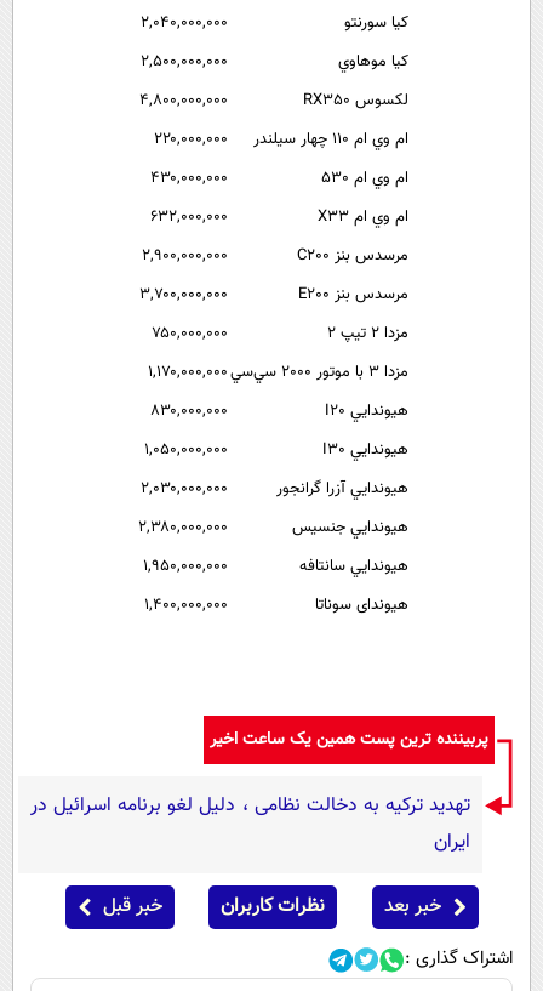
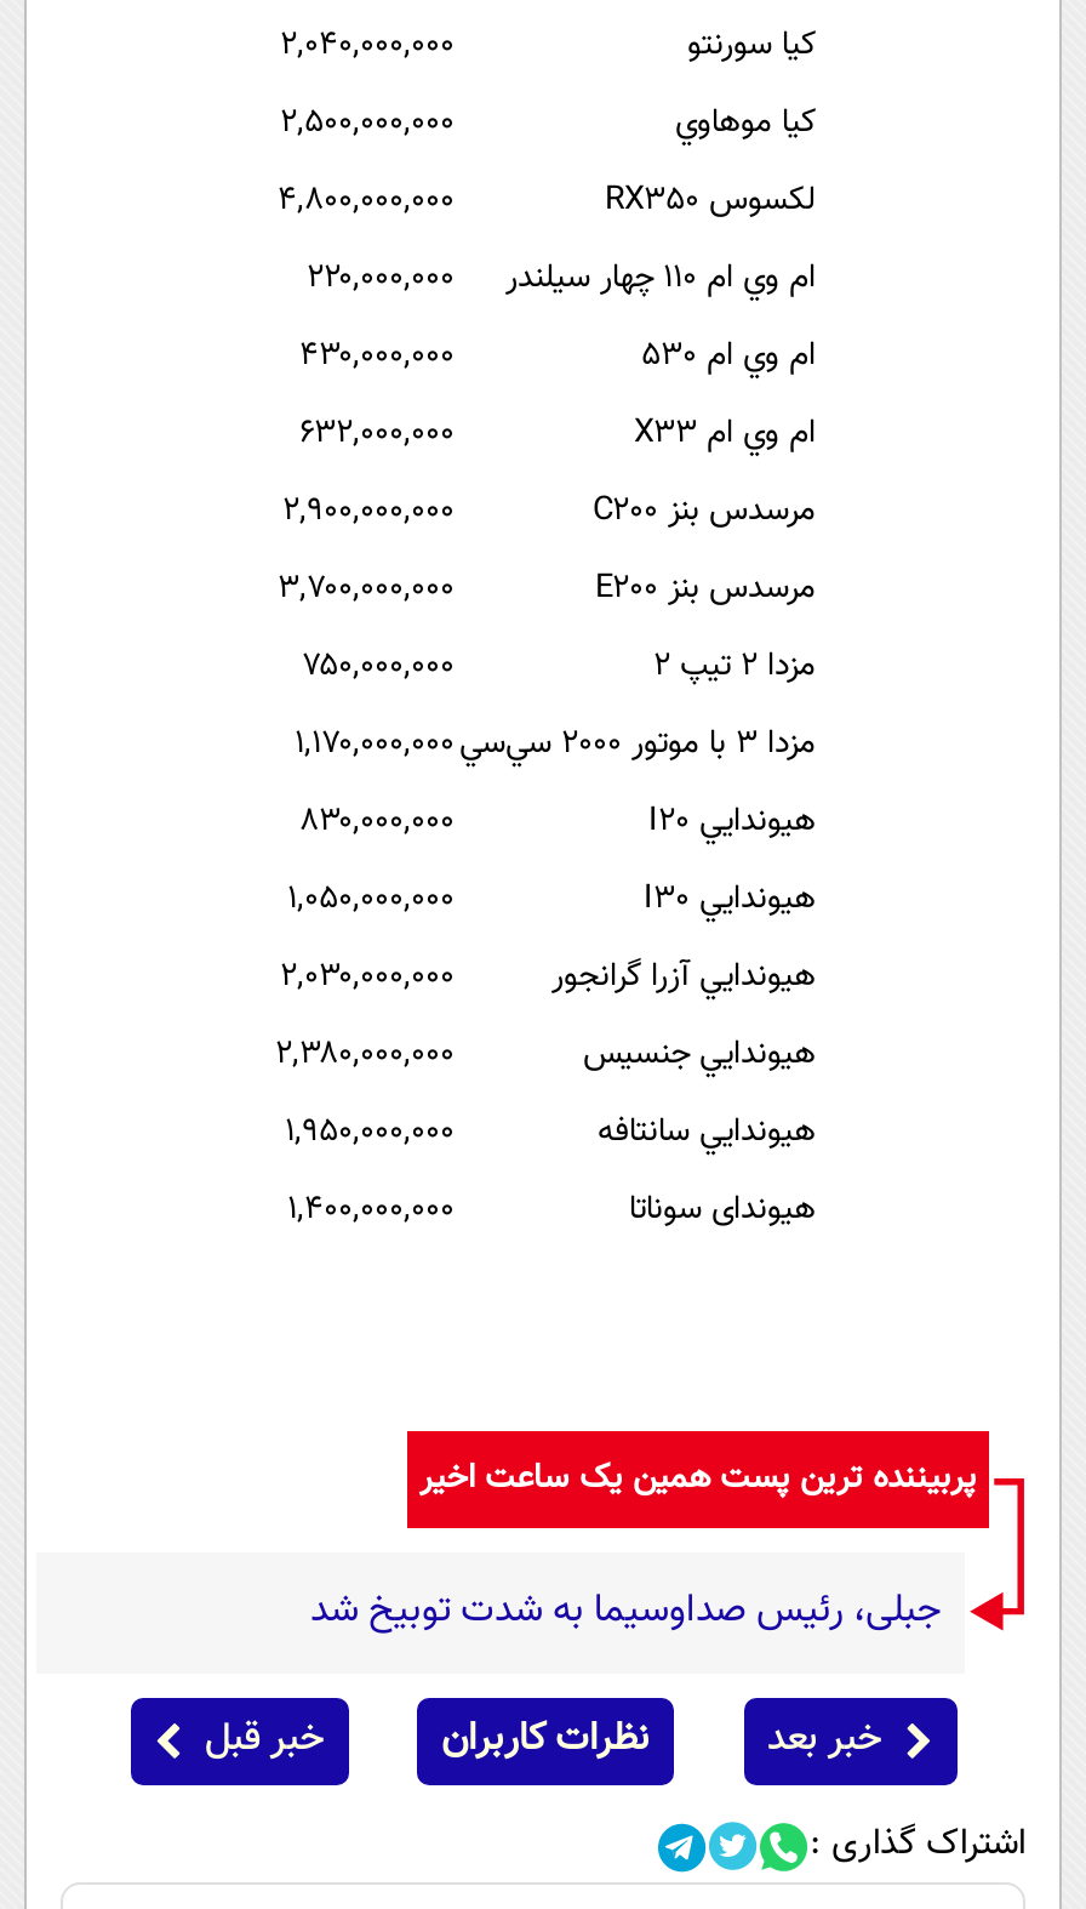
[30,791,470,858] تهدید ترکیه به دخالت نظامی ، دلیل لغو برنامه اسرائیل در | ایران -> [310,1582,941,1643] جبلی، رئیس صداوسیما به شدت توبیخ شد

